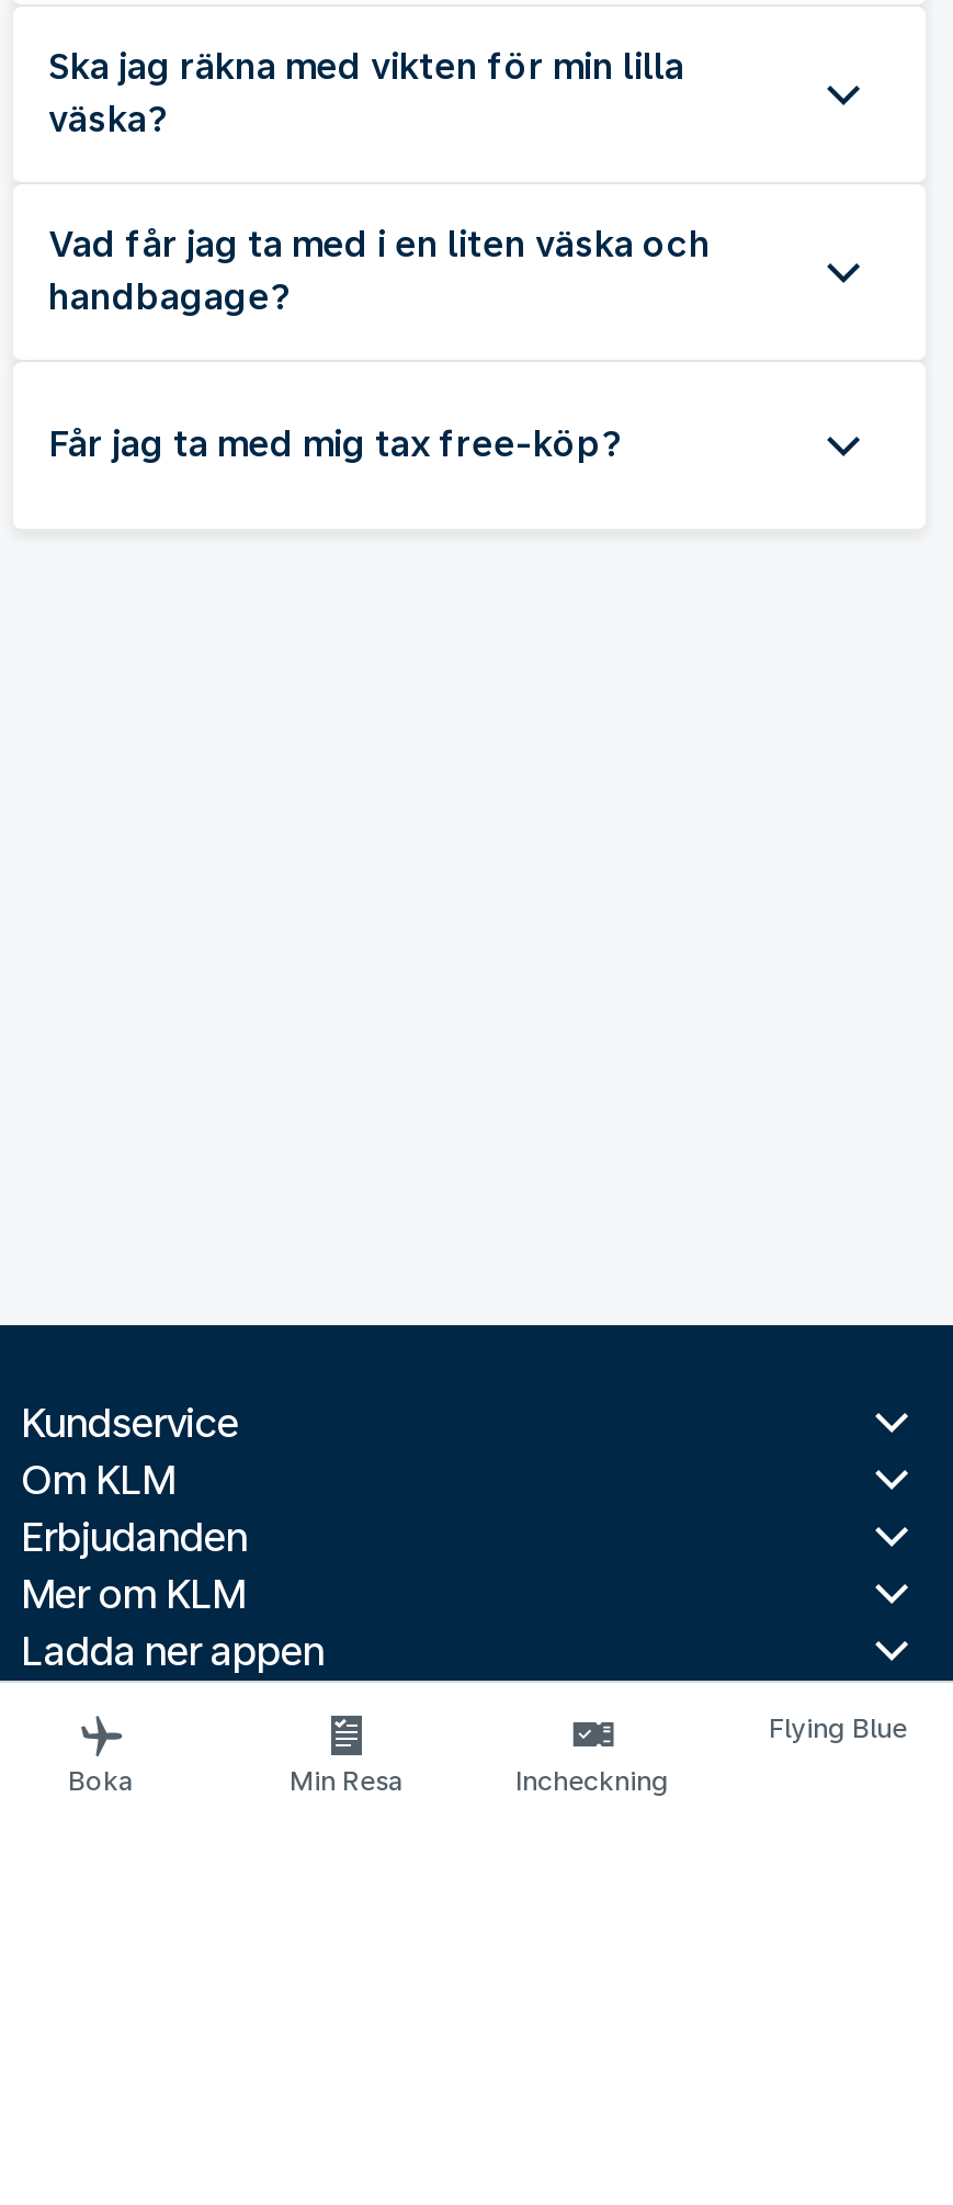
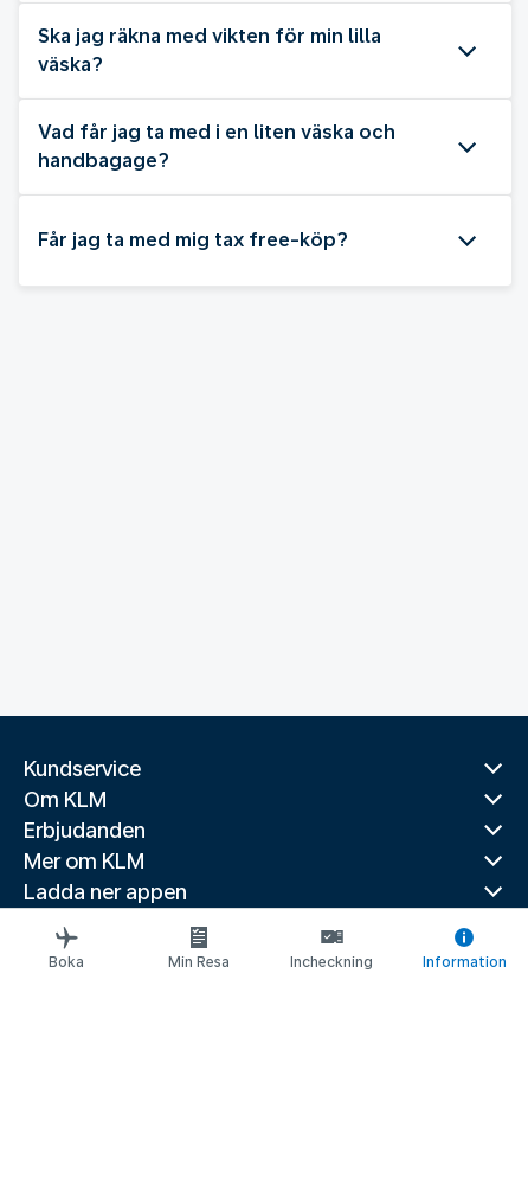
[769,1714,907,1744] Flying Blue -> [422,954,506,971] Information

